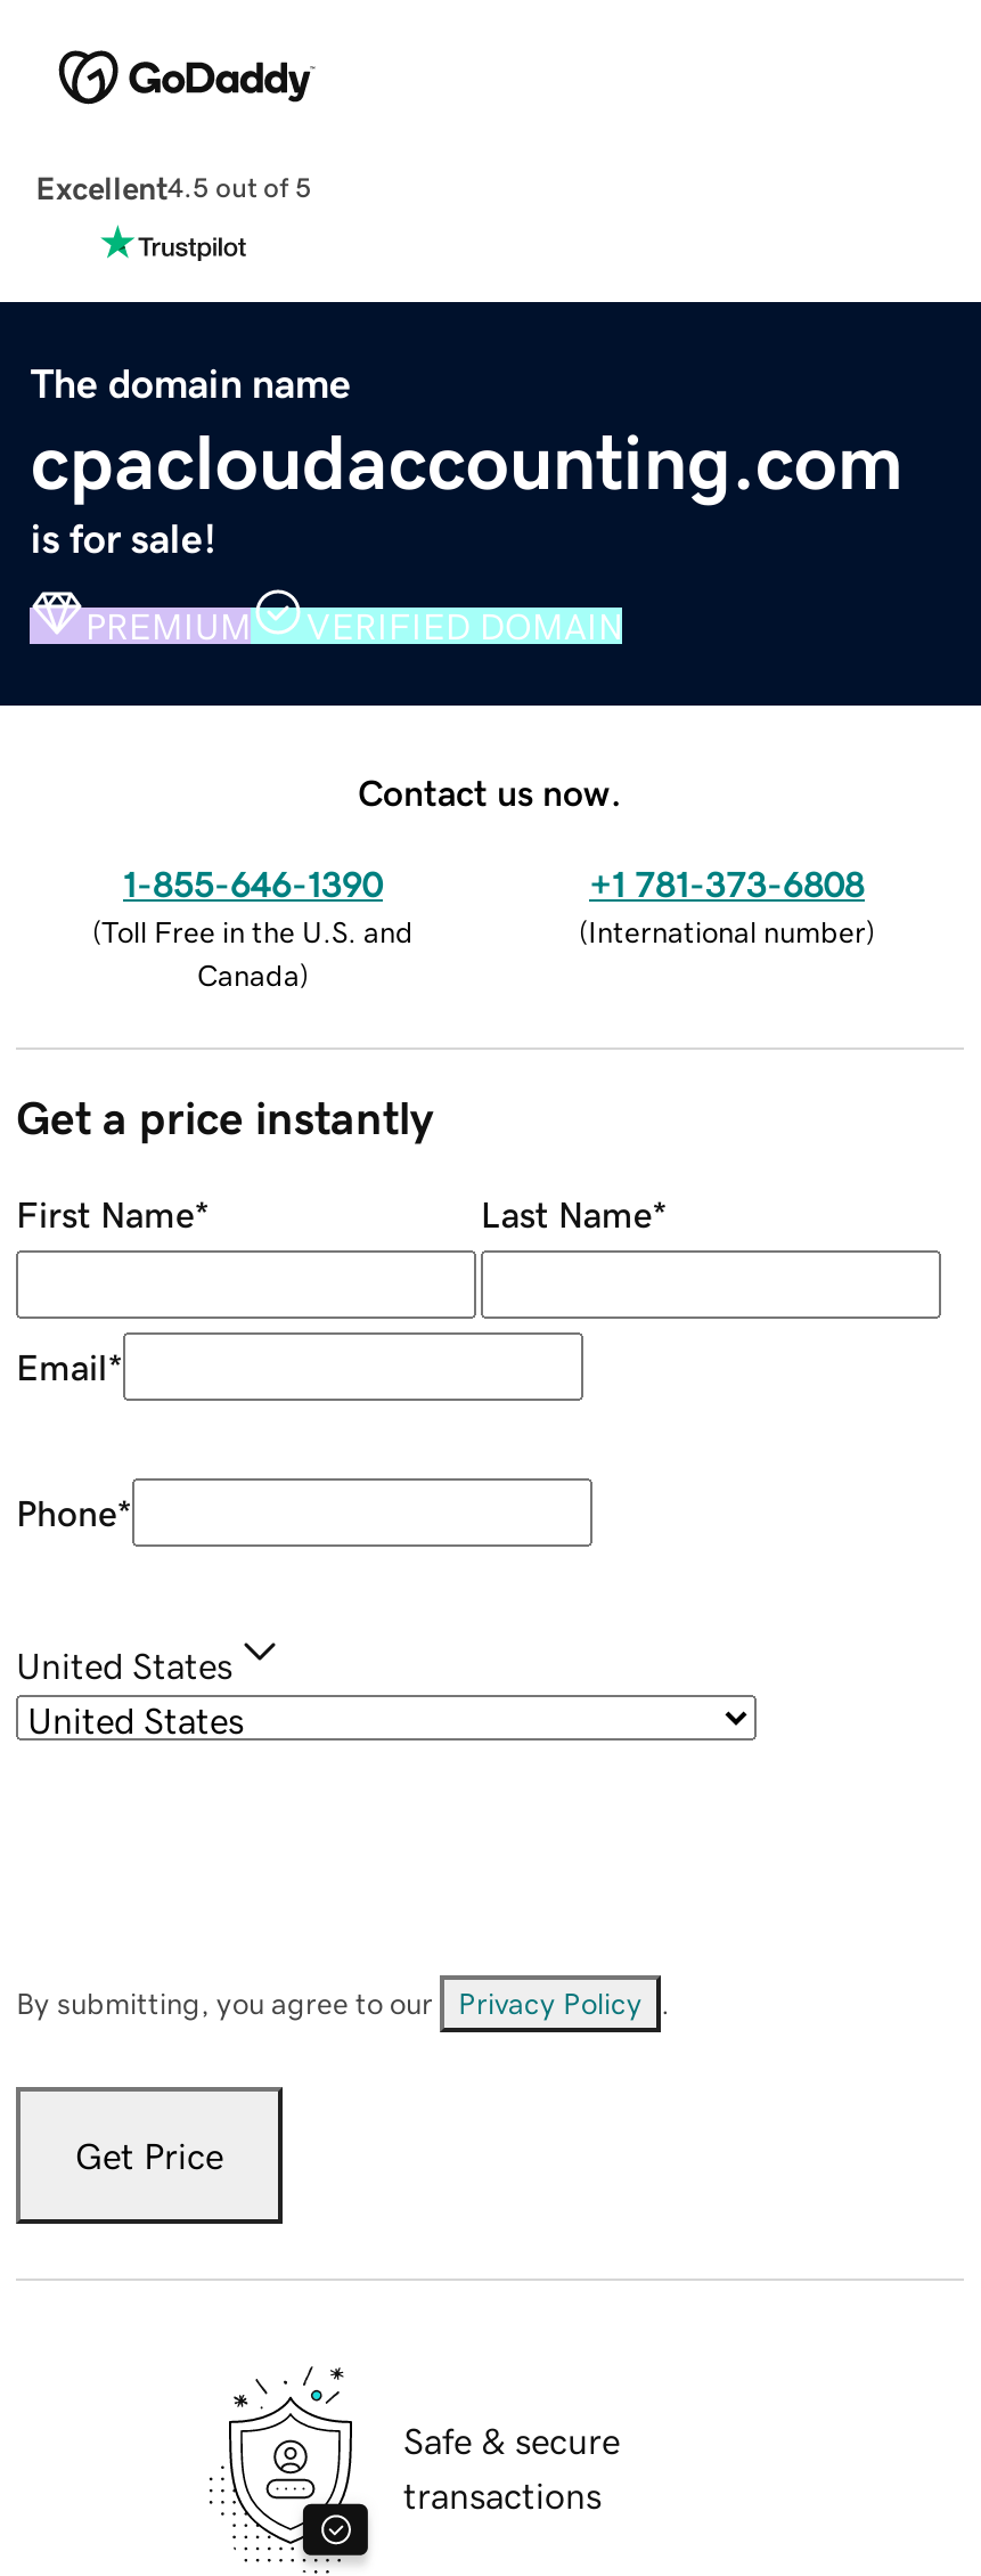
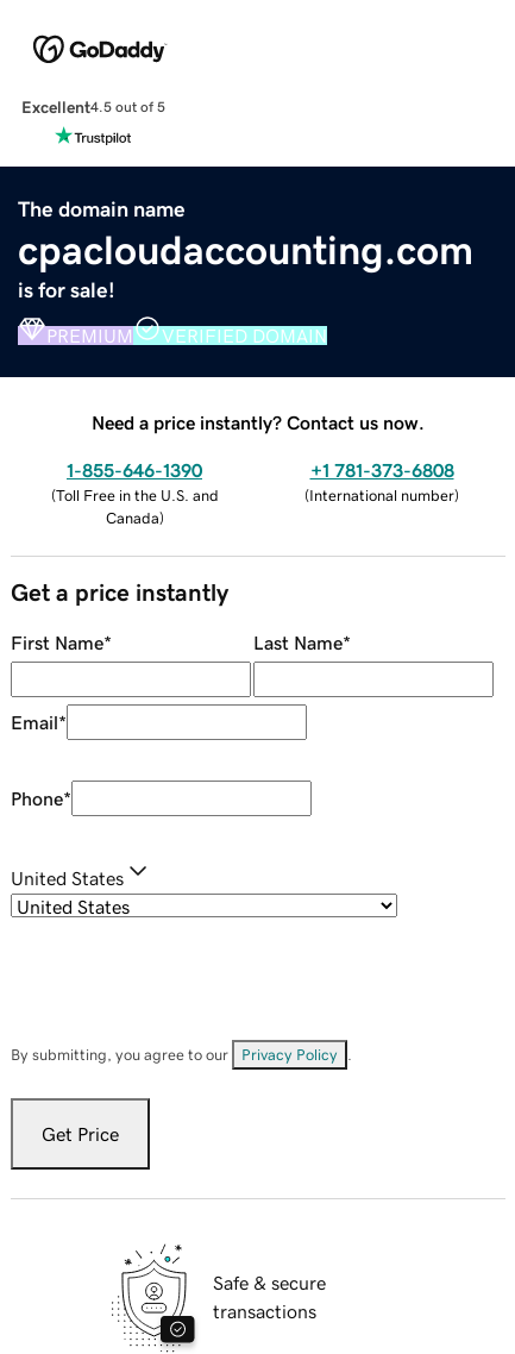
[358,773,622,810] Contact us now. -> [92,412,425,431] Need a price instantly? Contact us now.

